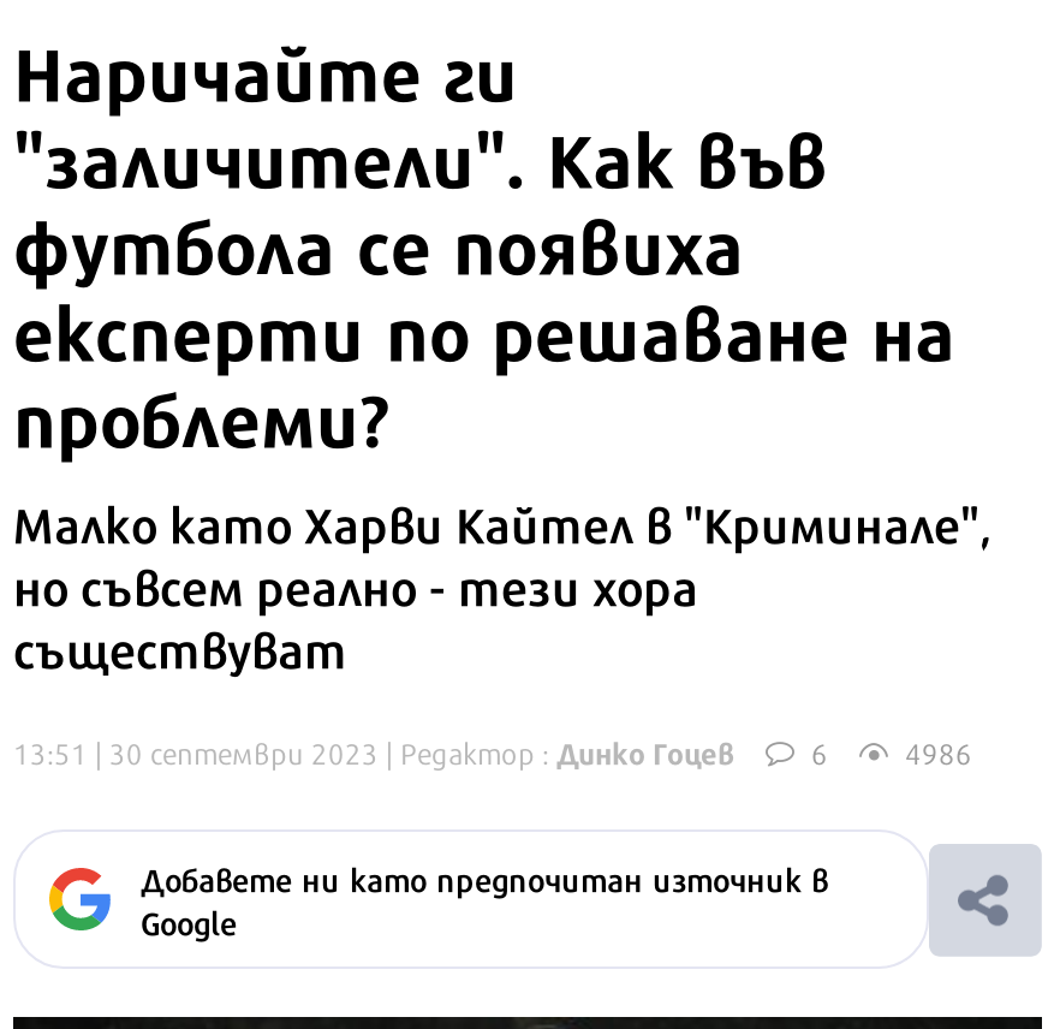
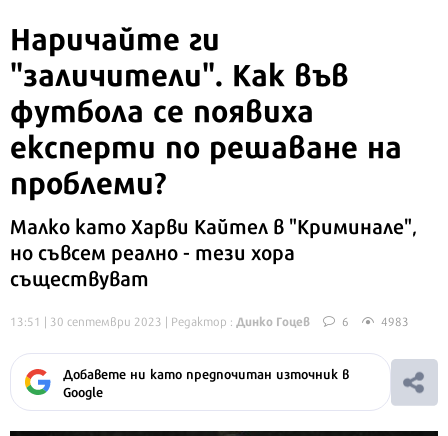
[905,731,972,774] 4986 -> [381,312,409,330] 4983

